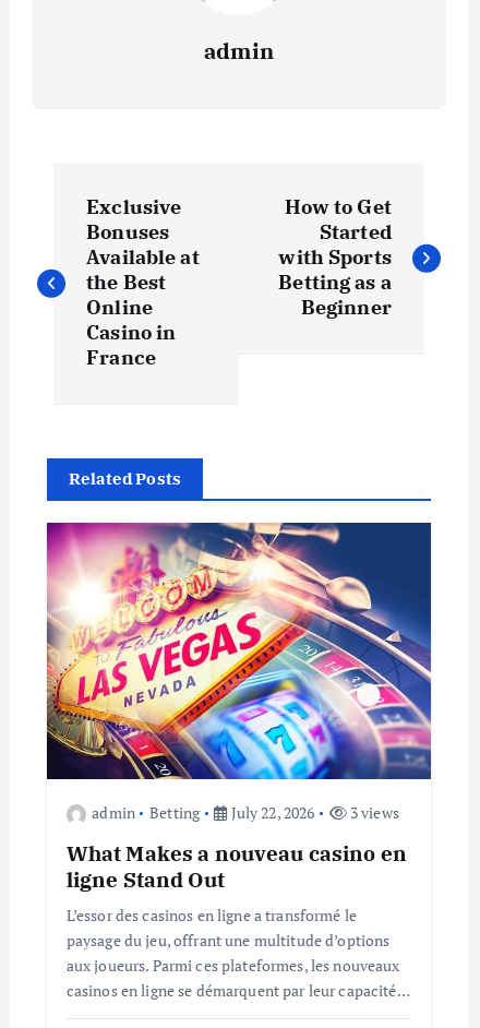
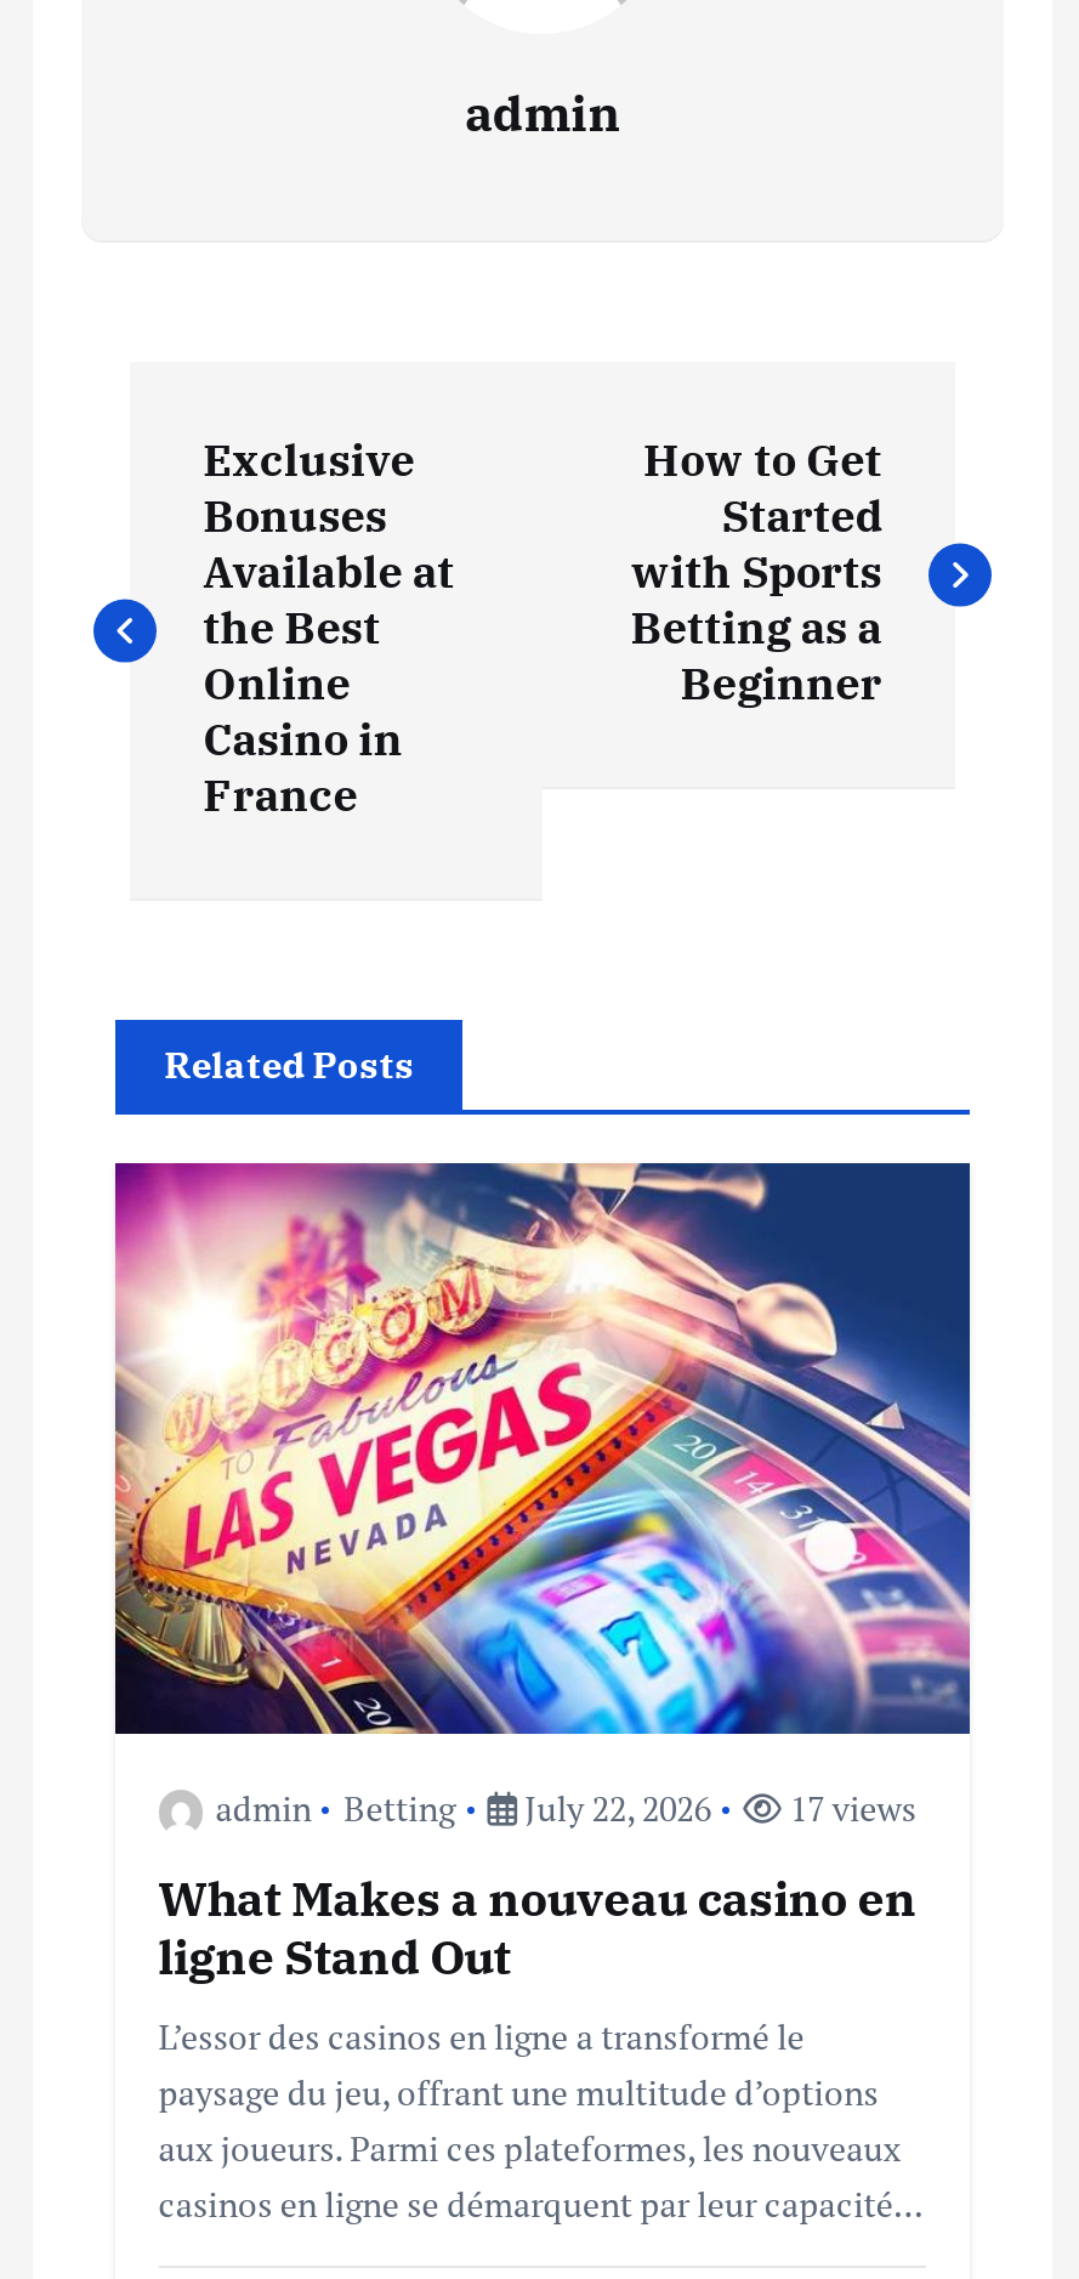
[347,802,399,823] 3 views -> [782,1785,916,1831] 17 views

